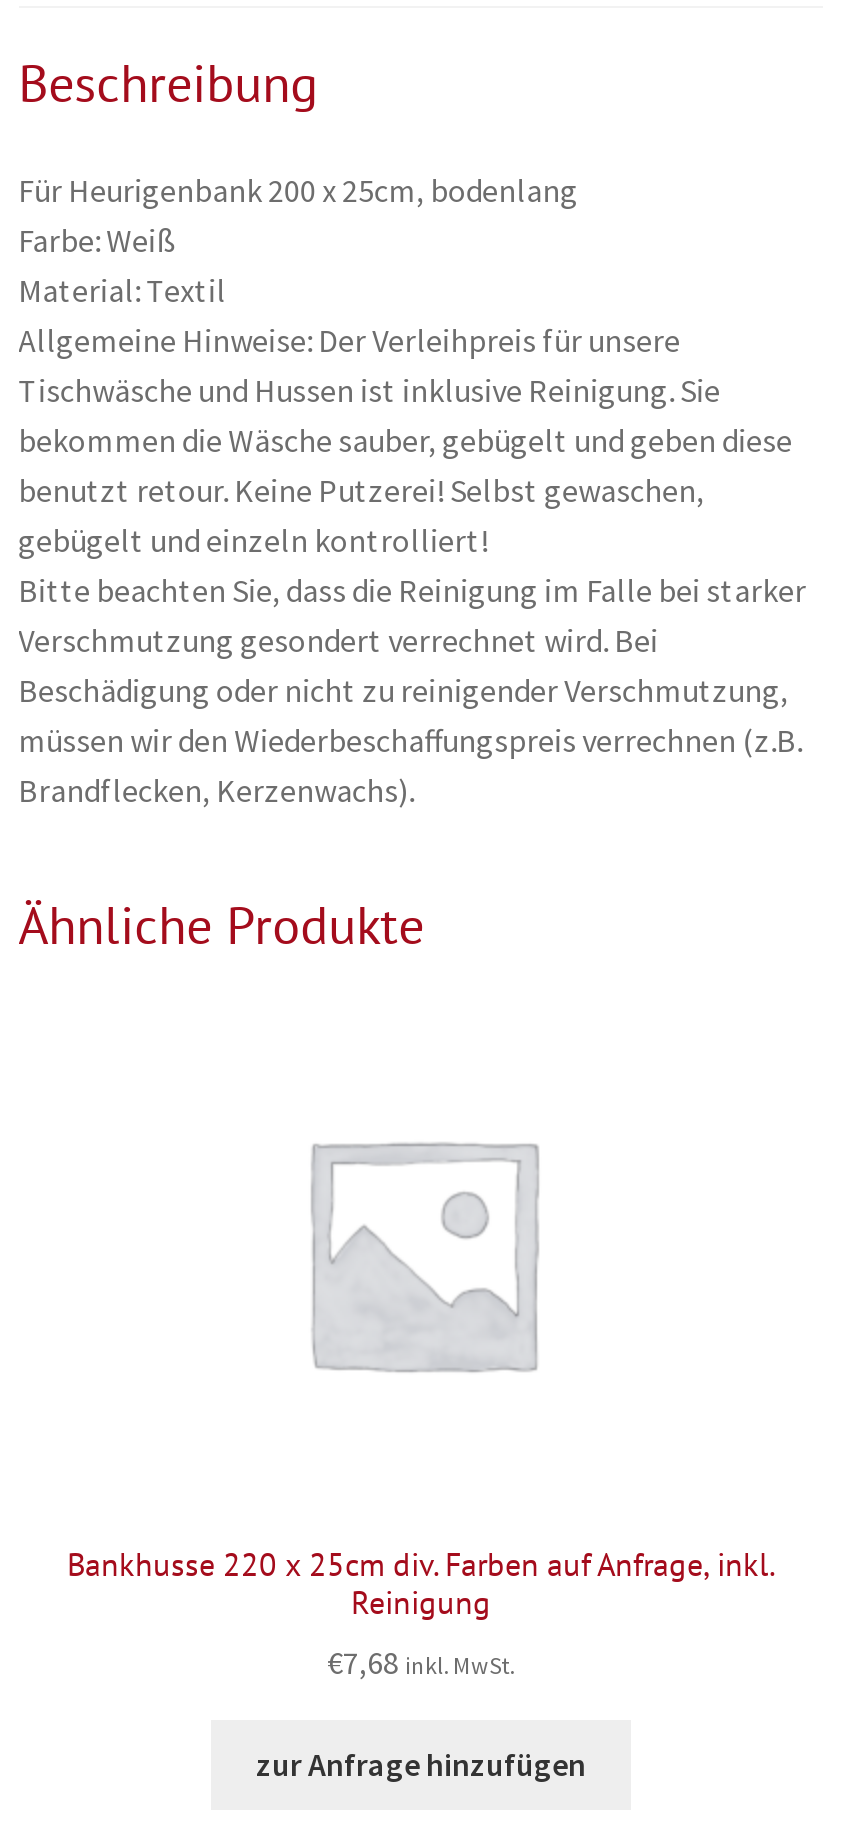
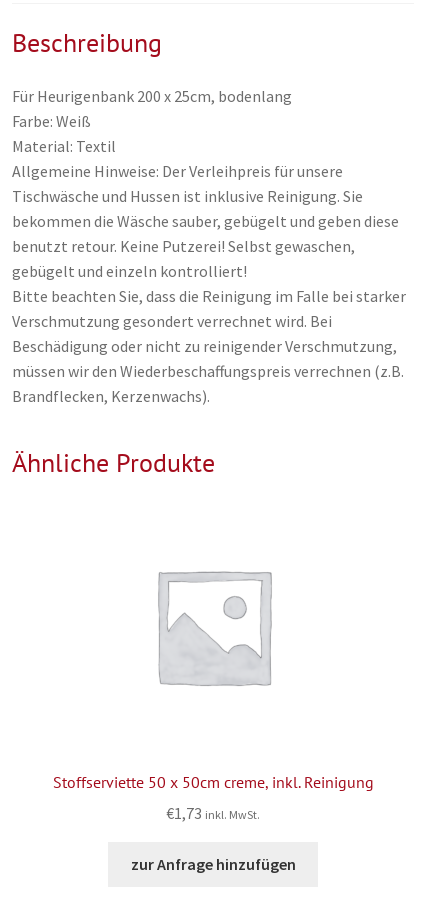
[67,1543,775,1621] Bankhusse 220 x 25cm div. Farben auf Anfrage, inkl. | Reinigung -> [52,772,373,792] Stoffserviette 50 x 50cm creme, inkl. Reinigung
[327,1643,515,1683] €7,68 inkl. MwSt. -> [166,803,260,823] €1,73 inkl. MwSt.

